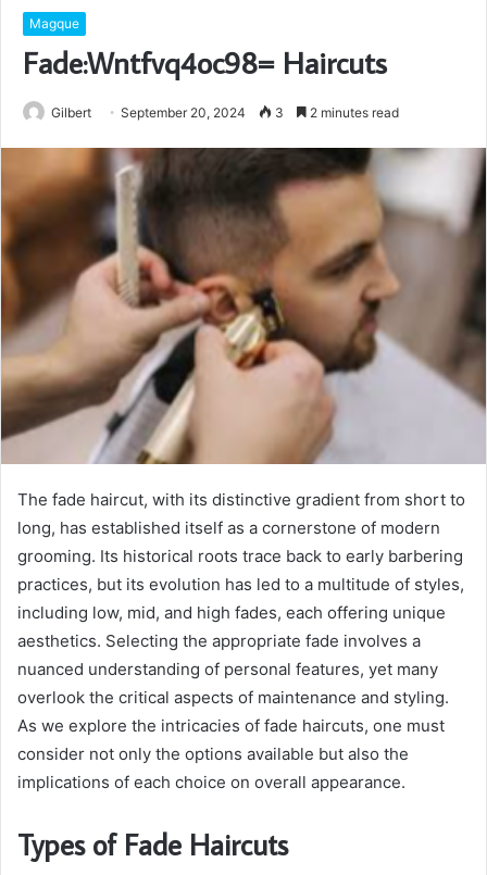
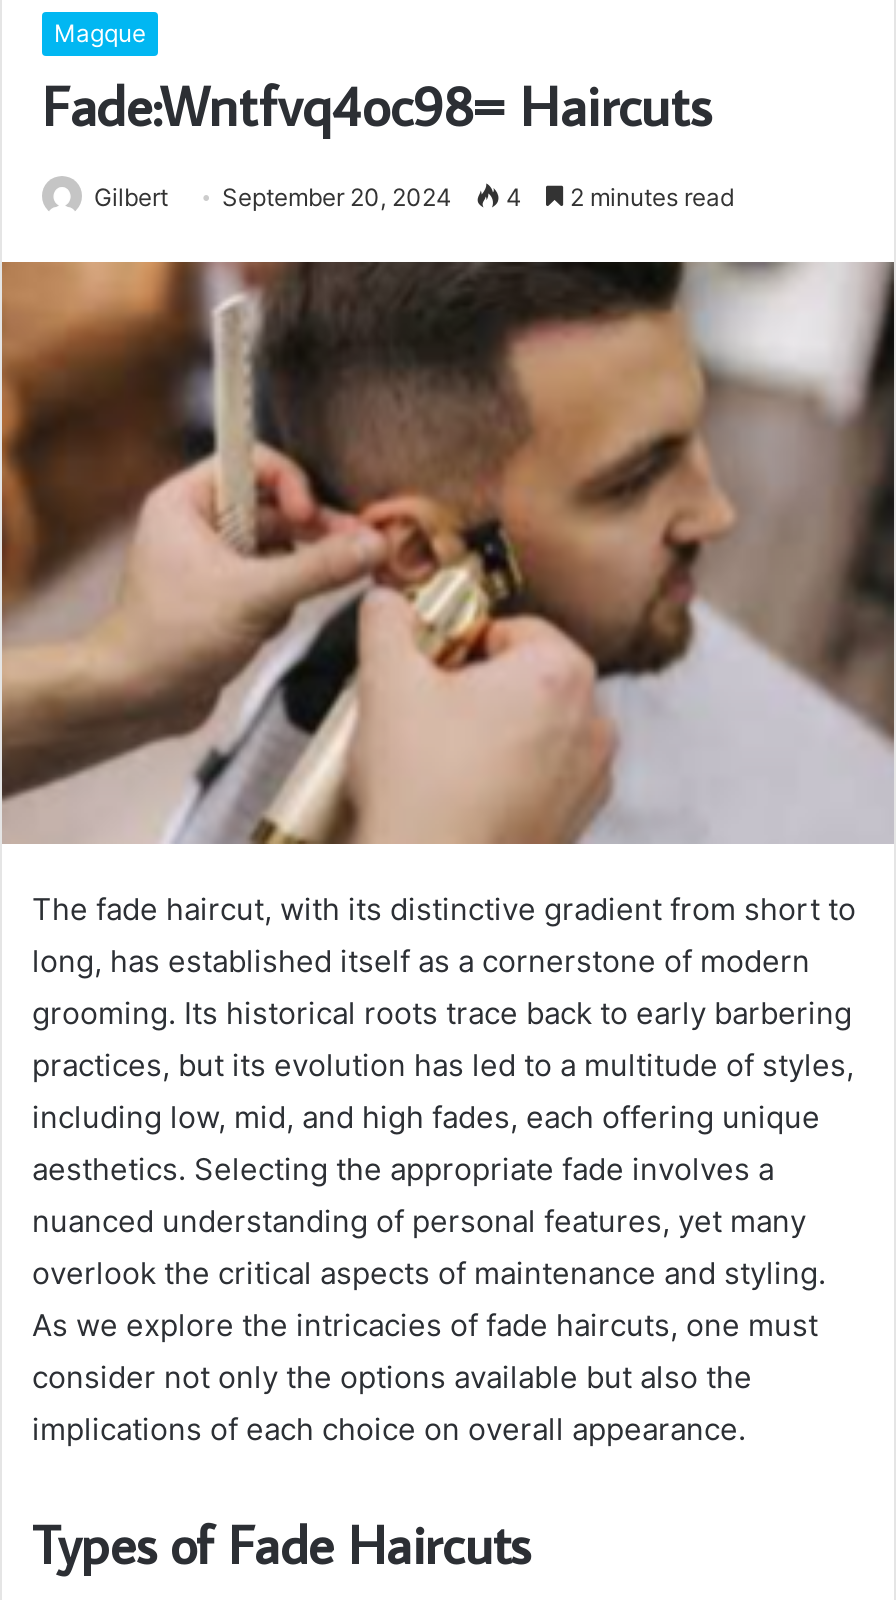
[51,105,399,121] Gilbert September 20, 2024 3 2 minutes read -> [94,183,734,213] Gilbert September 20, 2024 4 2 minutes read

